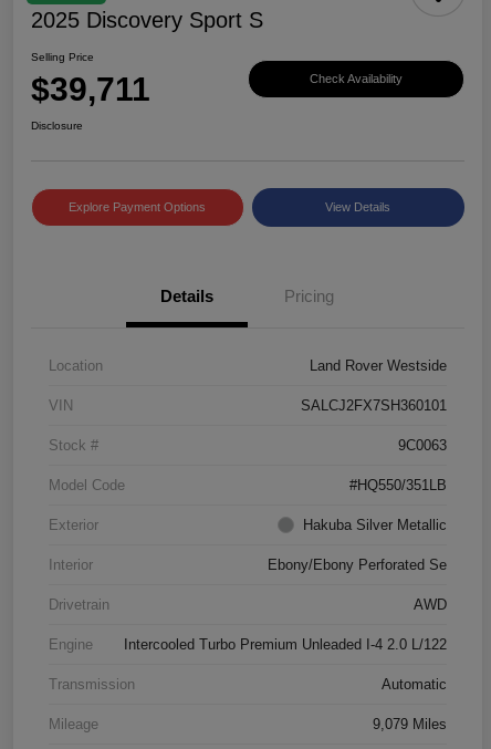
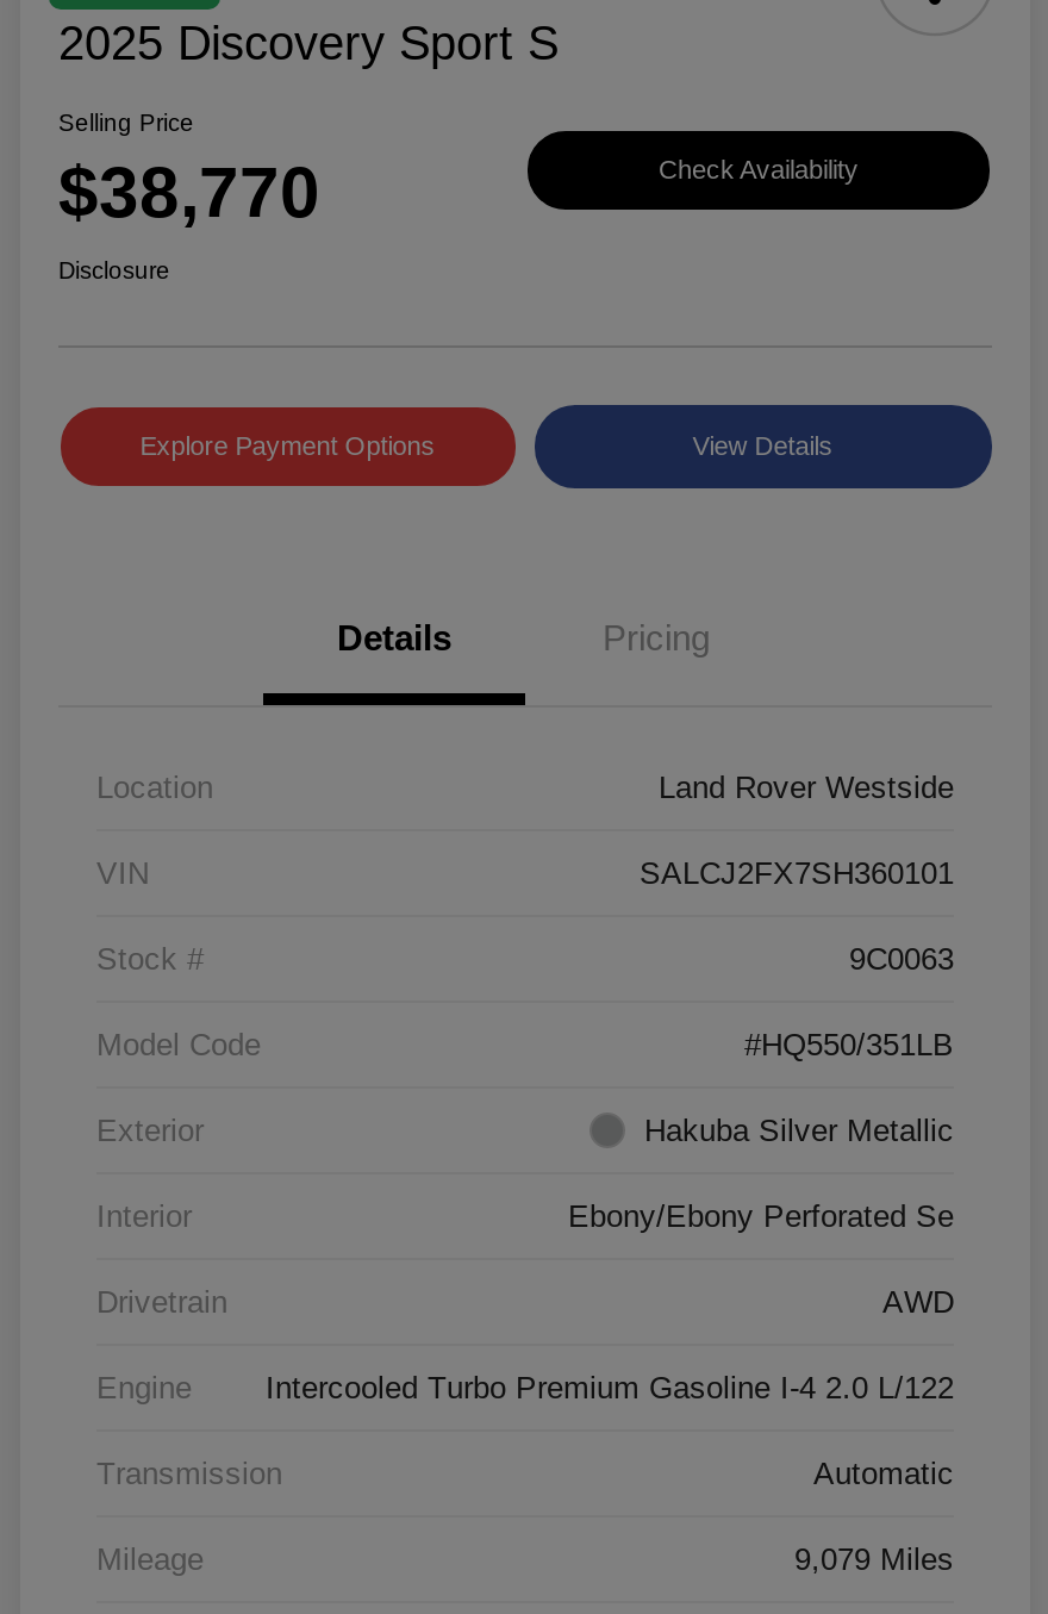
[31,71,150,108] $39,711 -> [58,153,320,232] $38,770
[124,636,447,653] Intercooled Turbo Premium Unleaded I-4 2.0 L/122 -> [266,1371,954,1406] Intercooled Turbo Premium Gasoline I-4 2.0 L/122

